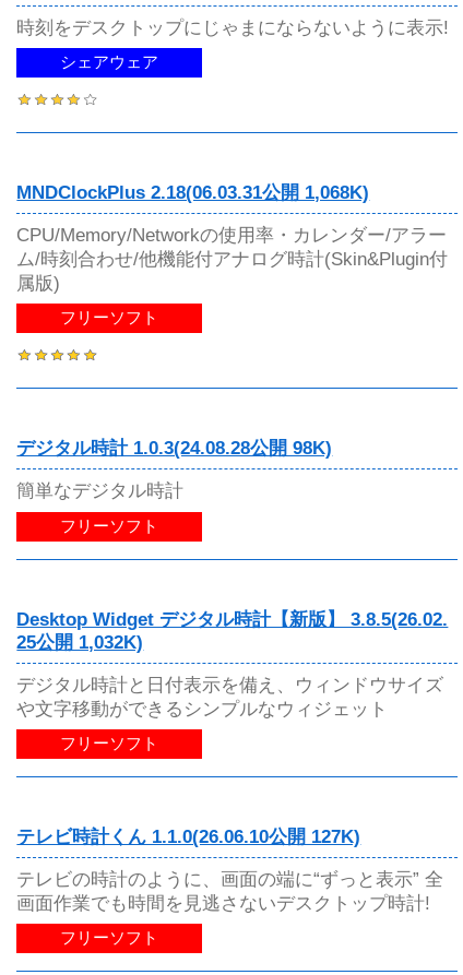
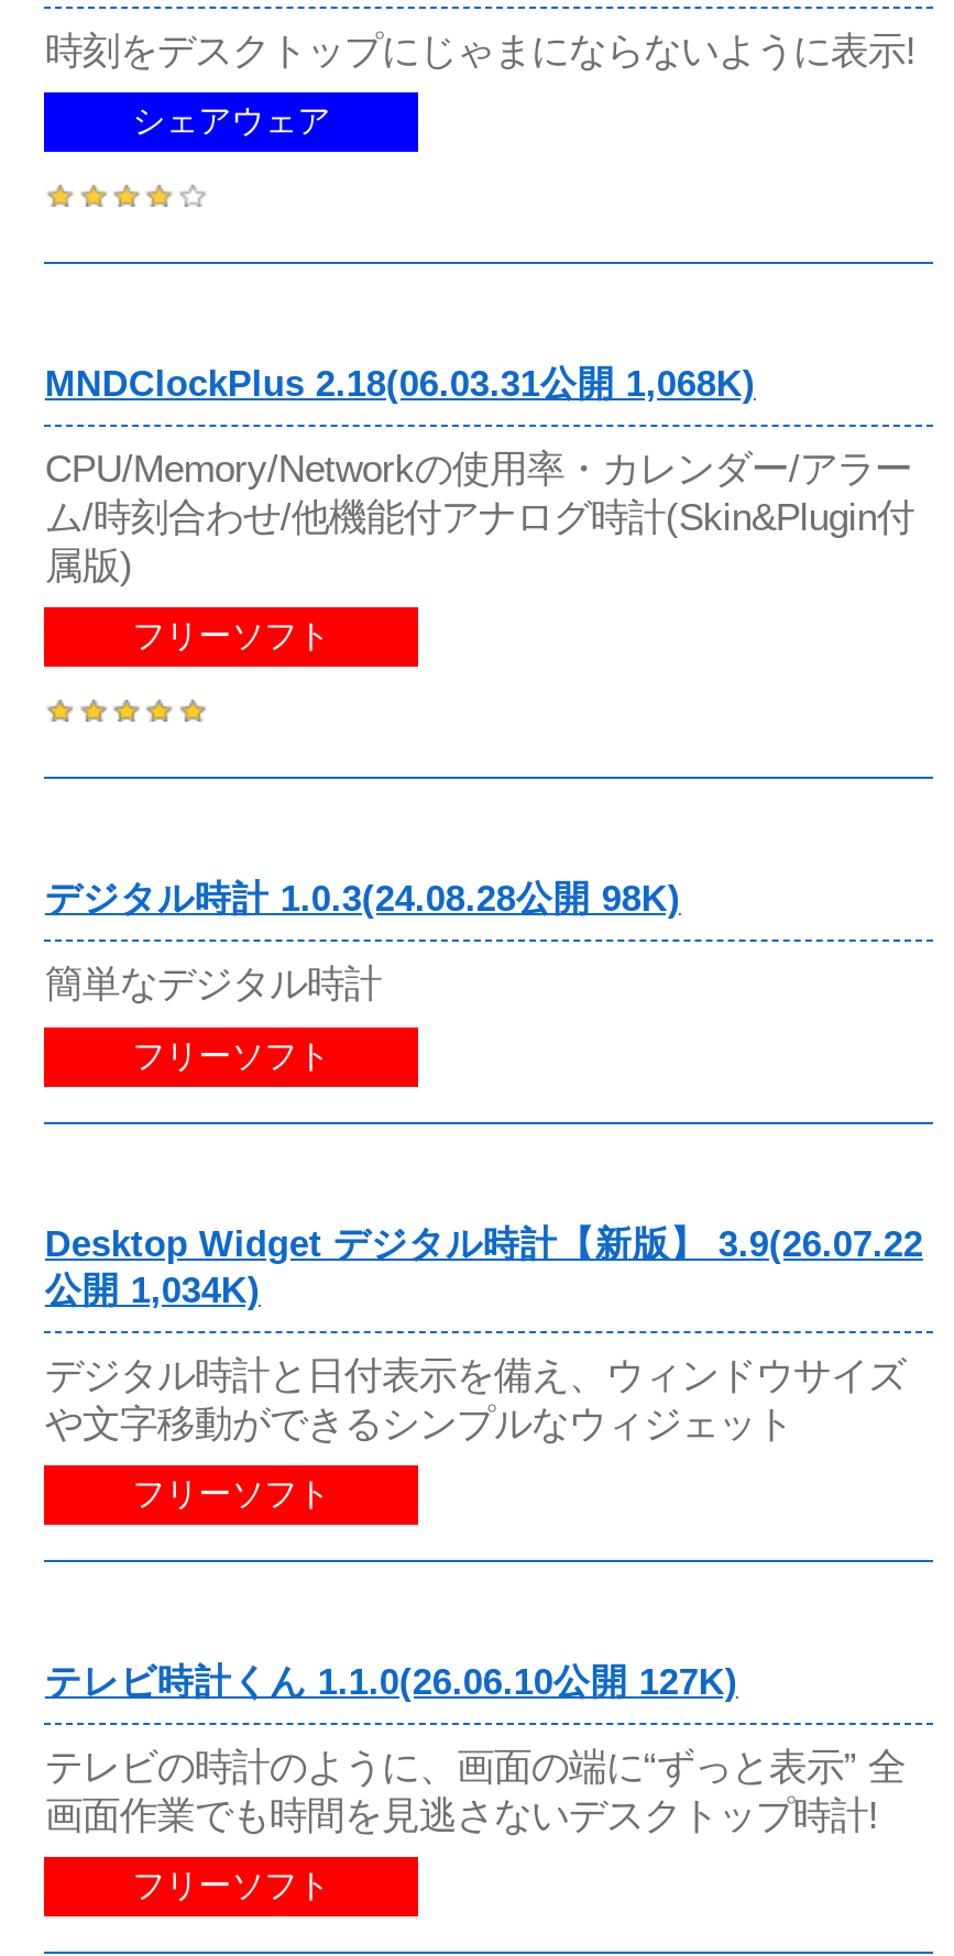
[17,609,448,652] Desktop Widget デジタル時計【新版】 3.8.5(26.02. | 25公開 1,032K) -> [45,1222,923,1310] Desktop Widget デジタル時計【新版】 3.9(26.07.22 | 公開 1,034K)

